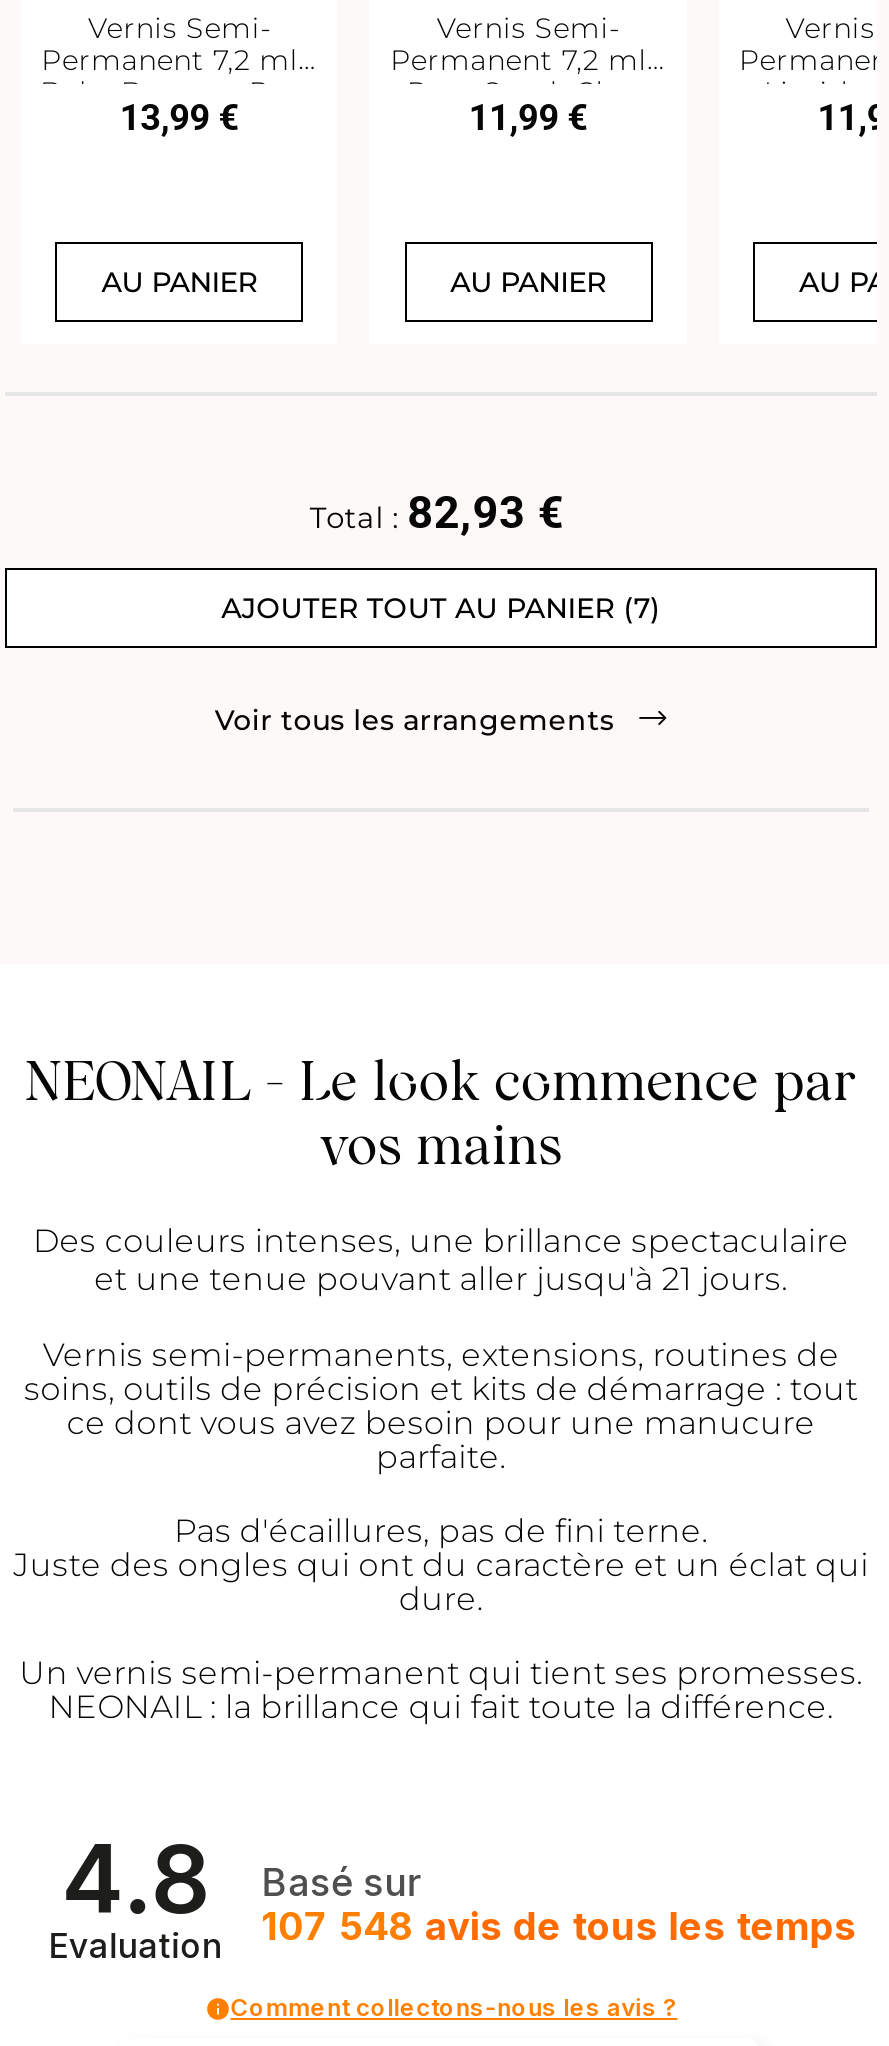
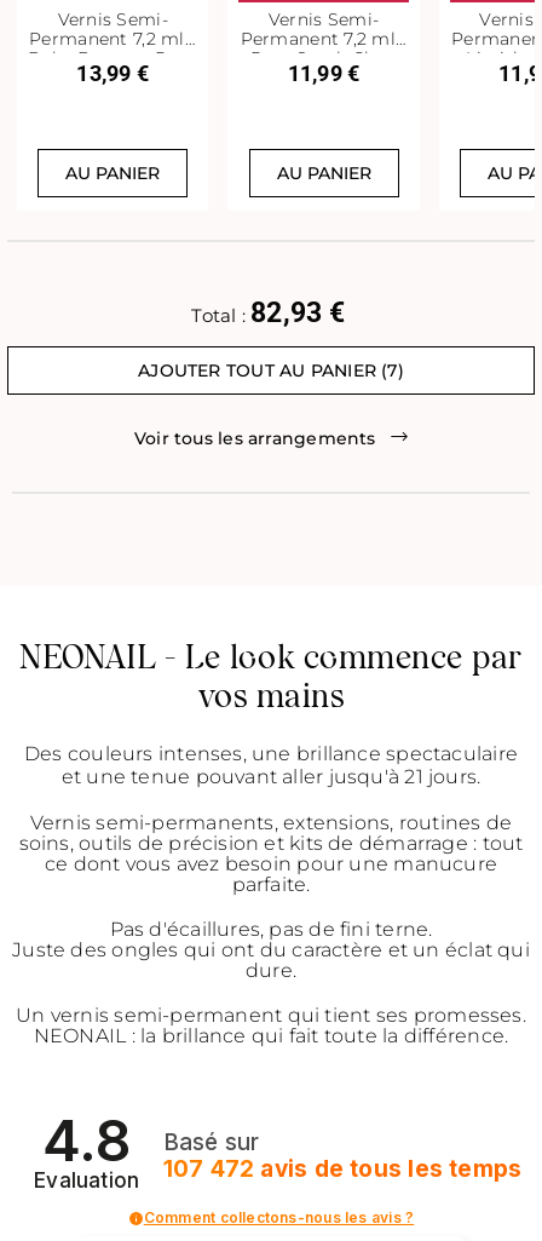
[261,1903,857,1949] 107 548 avis de tous les temps -> [163,1155,522,1183] 107 472 avis de tous les temps

